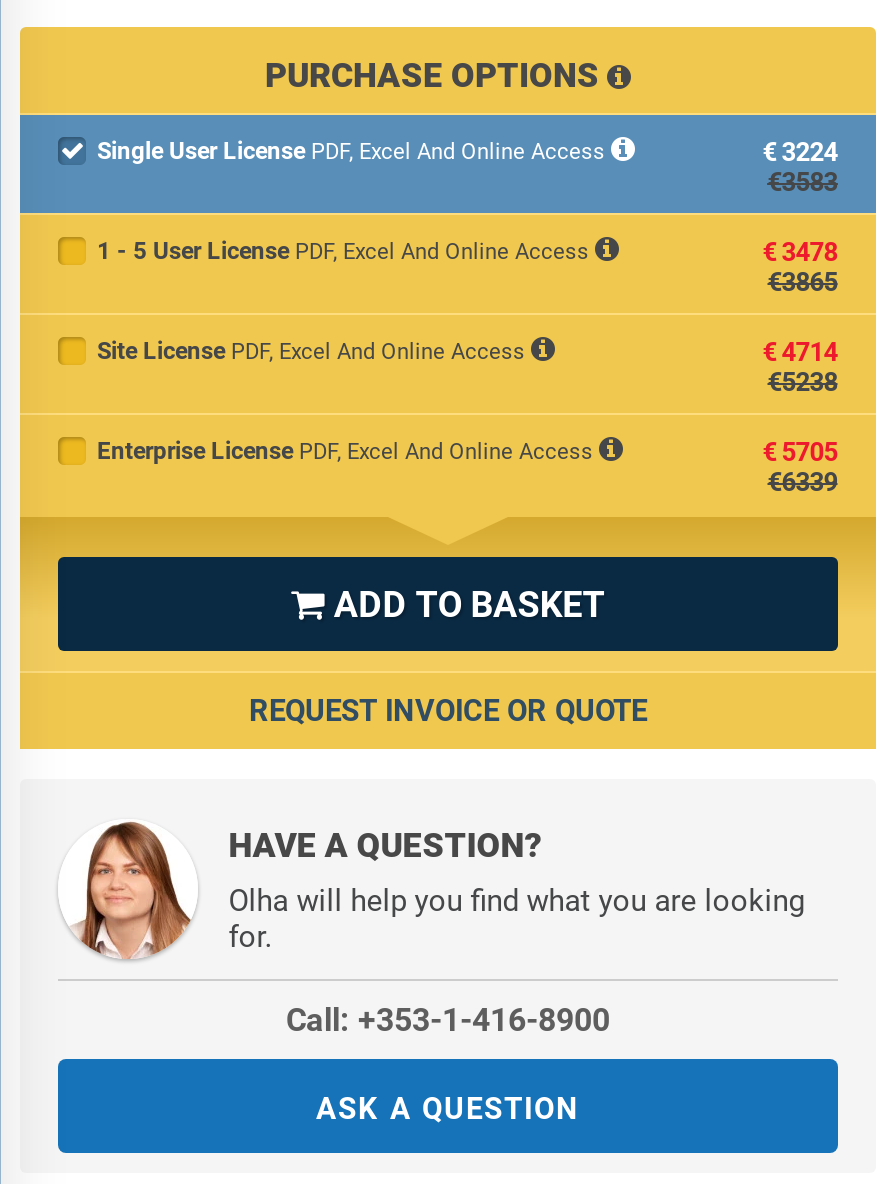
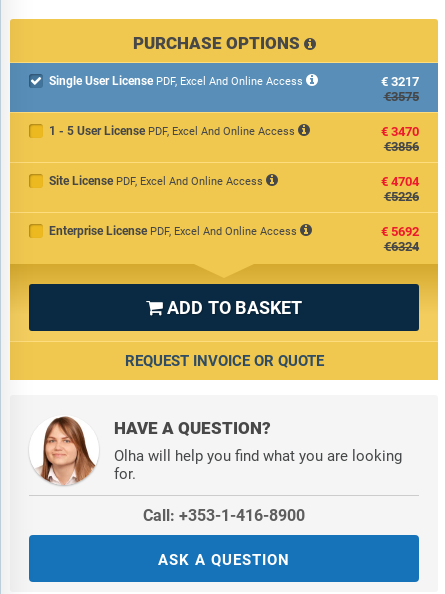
[782,136,838,166] €3224 -> [391,74,419,89] €3217
[768,166,838,196] €3583 -> [384,89,419,104] €3575
[782,236,838,266] €3478 -> [391,124,419,139] €3470
[768,266,838,296] €3865 -> [384,139,419,154] €3856
[782,336,838,366] €4714 -> [391,174,419,189] €4704
[768,366,838,396] €5238 -> [384,189,419,204] €5226
[782,436,838,466] €5705 -> [391,224,419,239] €5692
[768,466,838,496] €6339 -> [384,239,419,254] €6324

